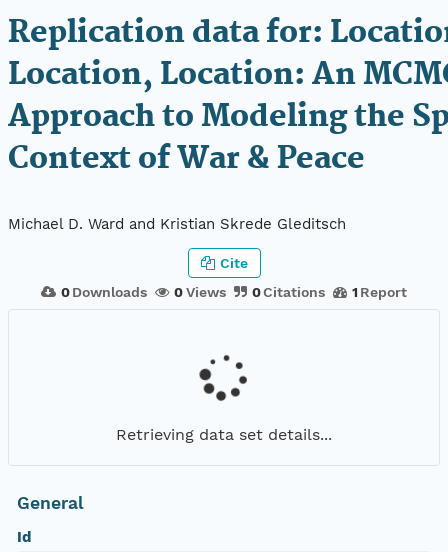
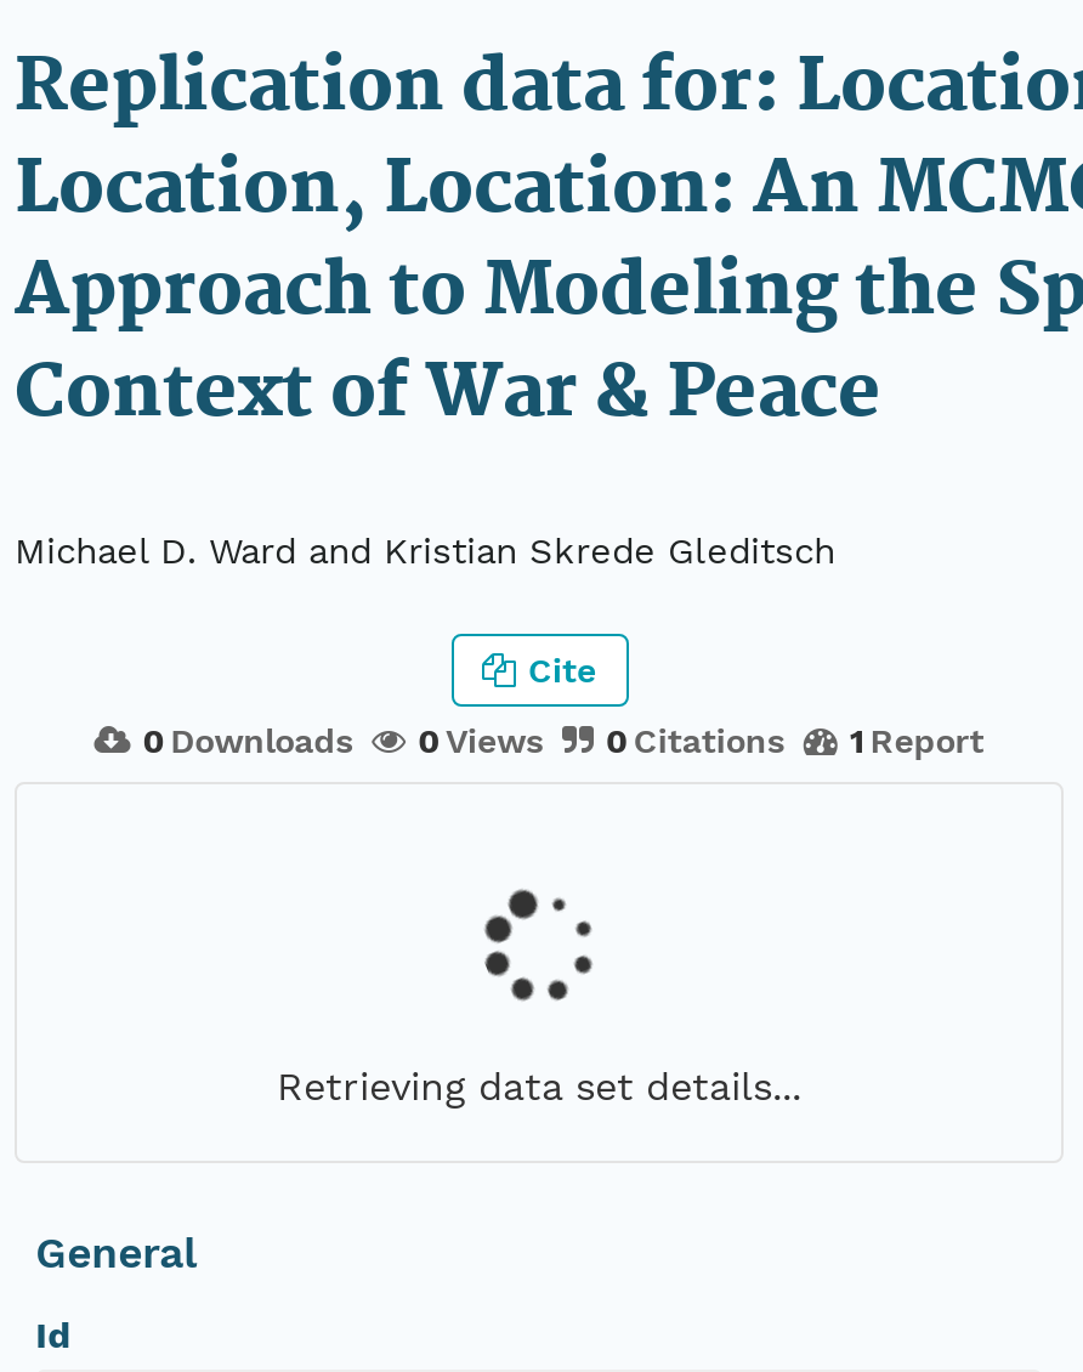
[198,354,248,402] [image] -> [478,886,595,1005] [image]

